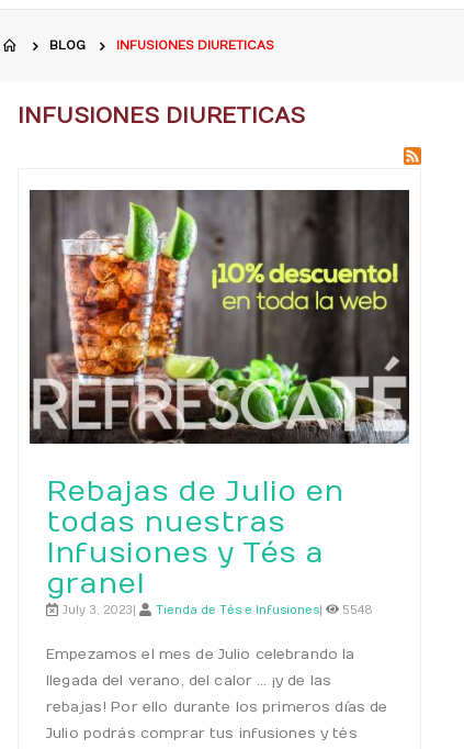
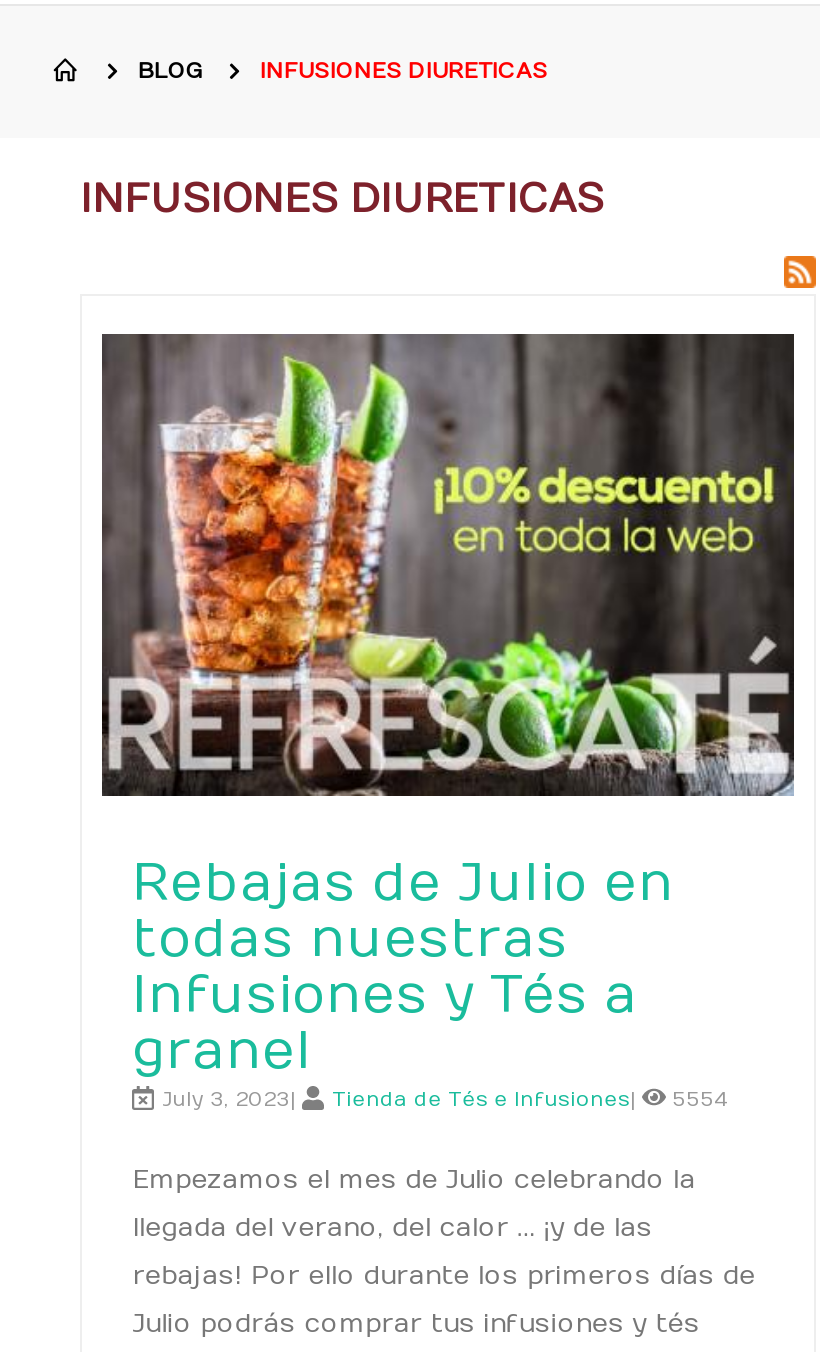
[339,604,373,617] 5548 -> [666,1088,726,1112] 5554

